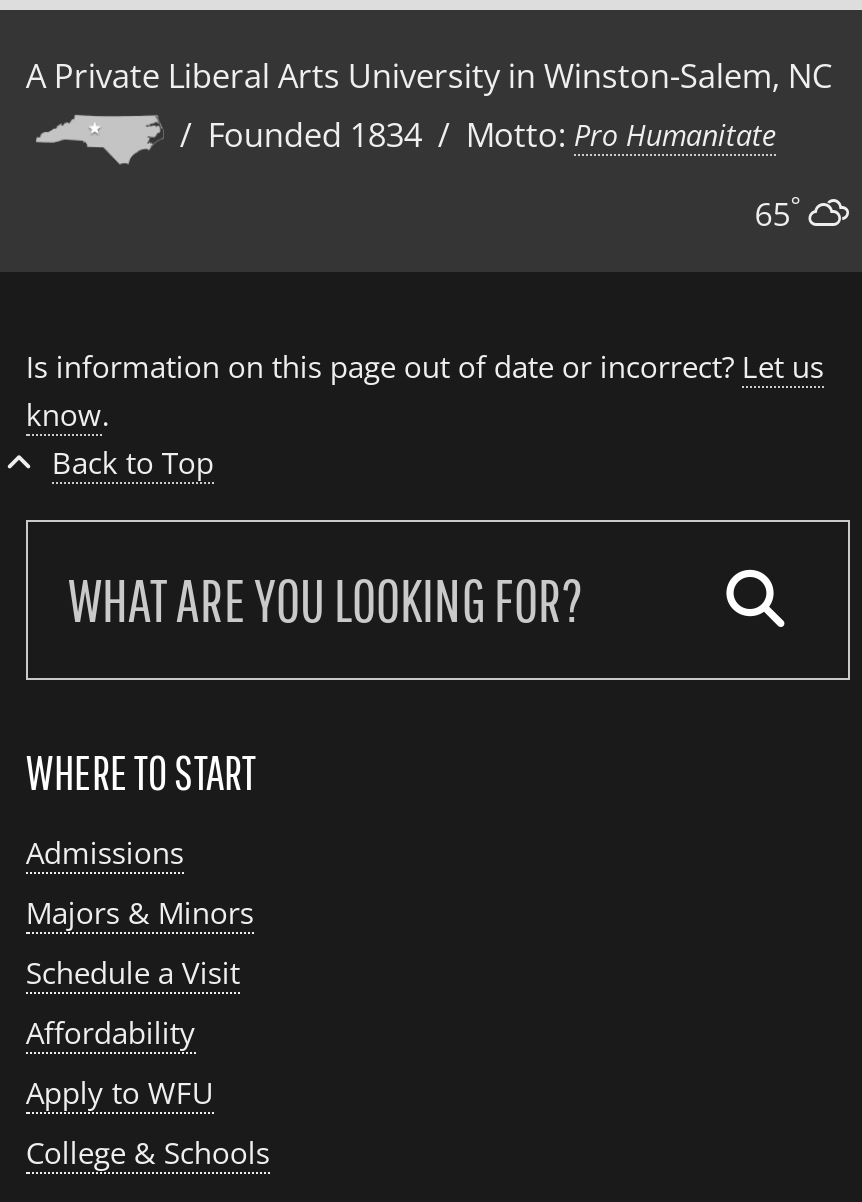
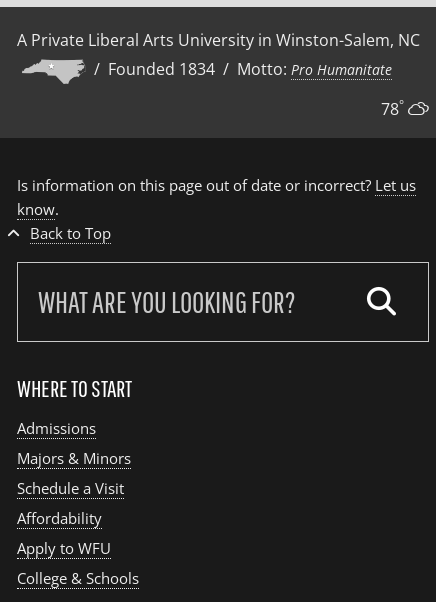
[754,187,800,235] 65° -> [381,96,404,120] 78°

